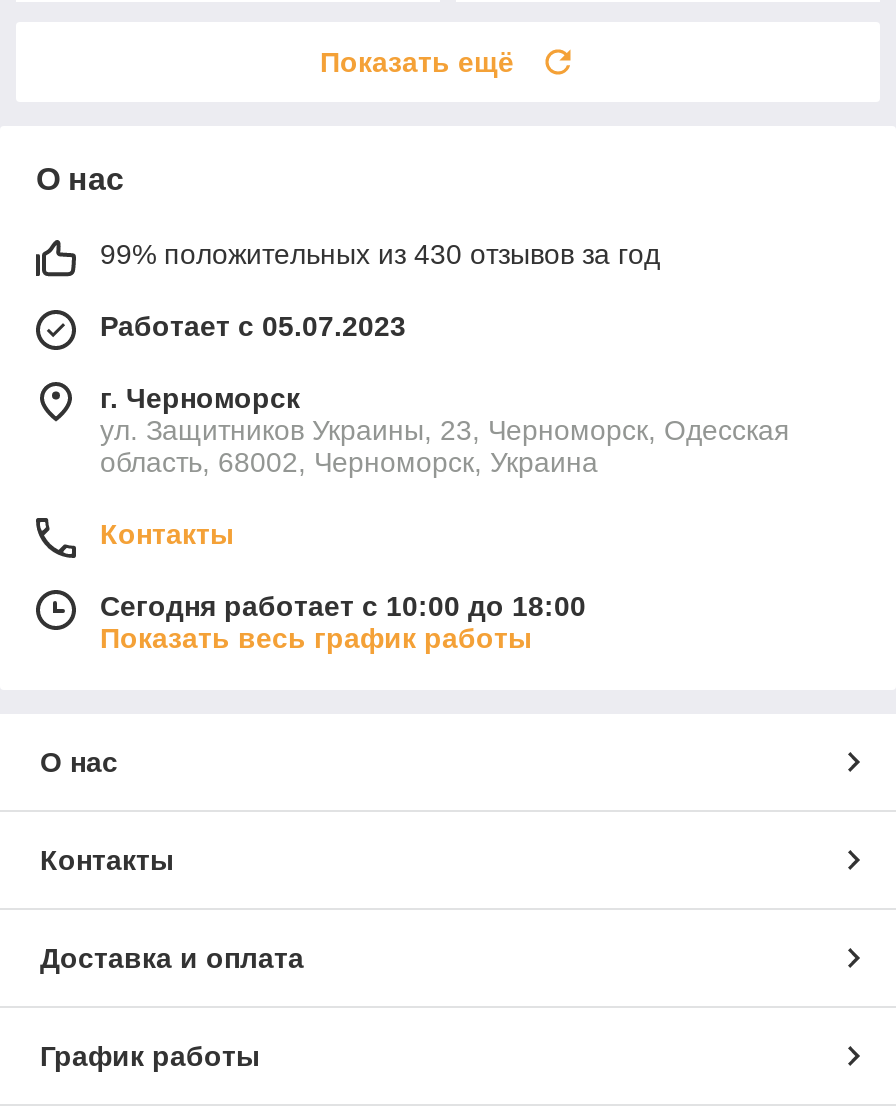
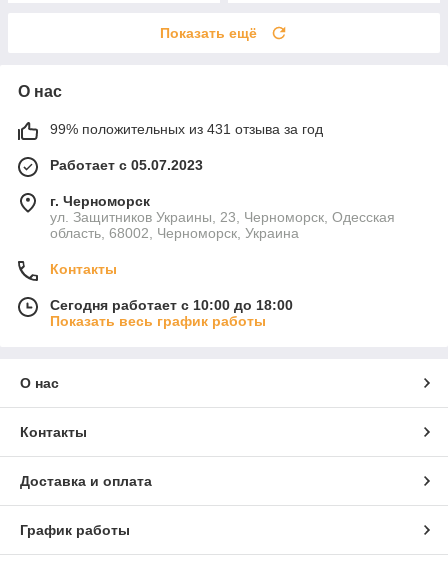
[100,239,660,271] 99% положительных из 430 отзывов за год -> [50,121,323,137] 99% положительных из 431 отзыва за год

